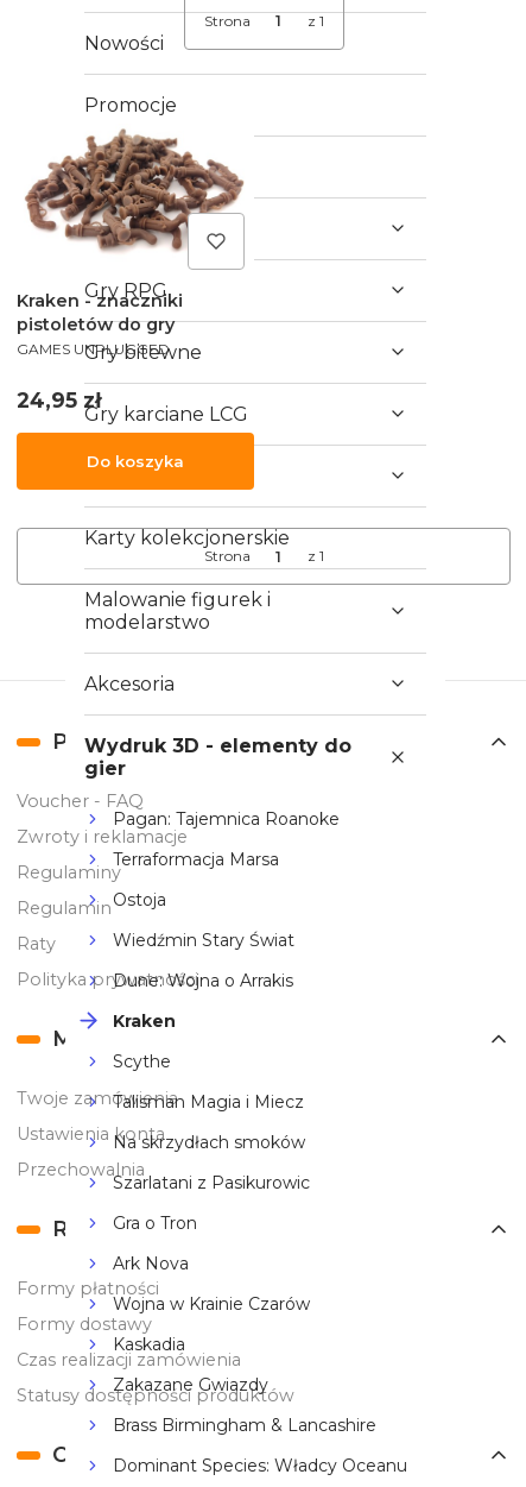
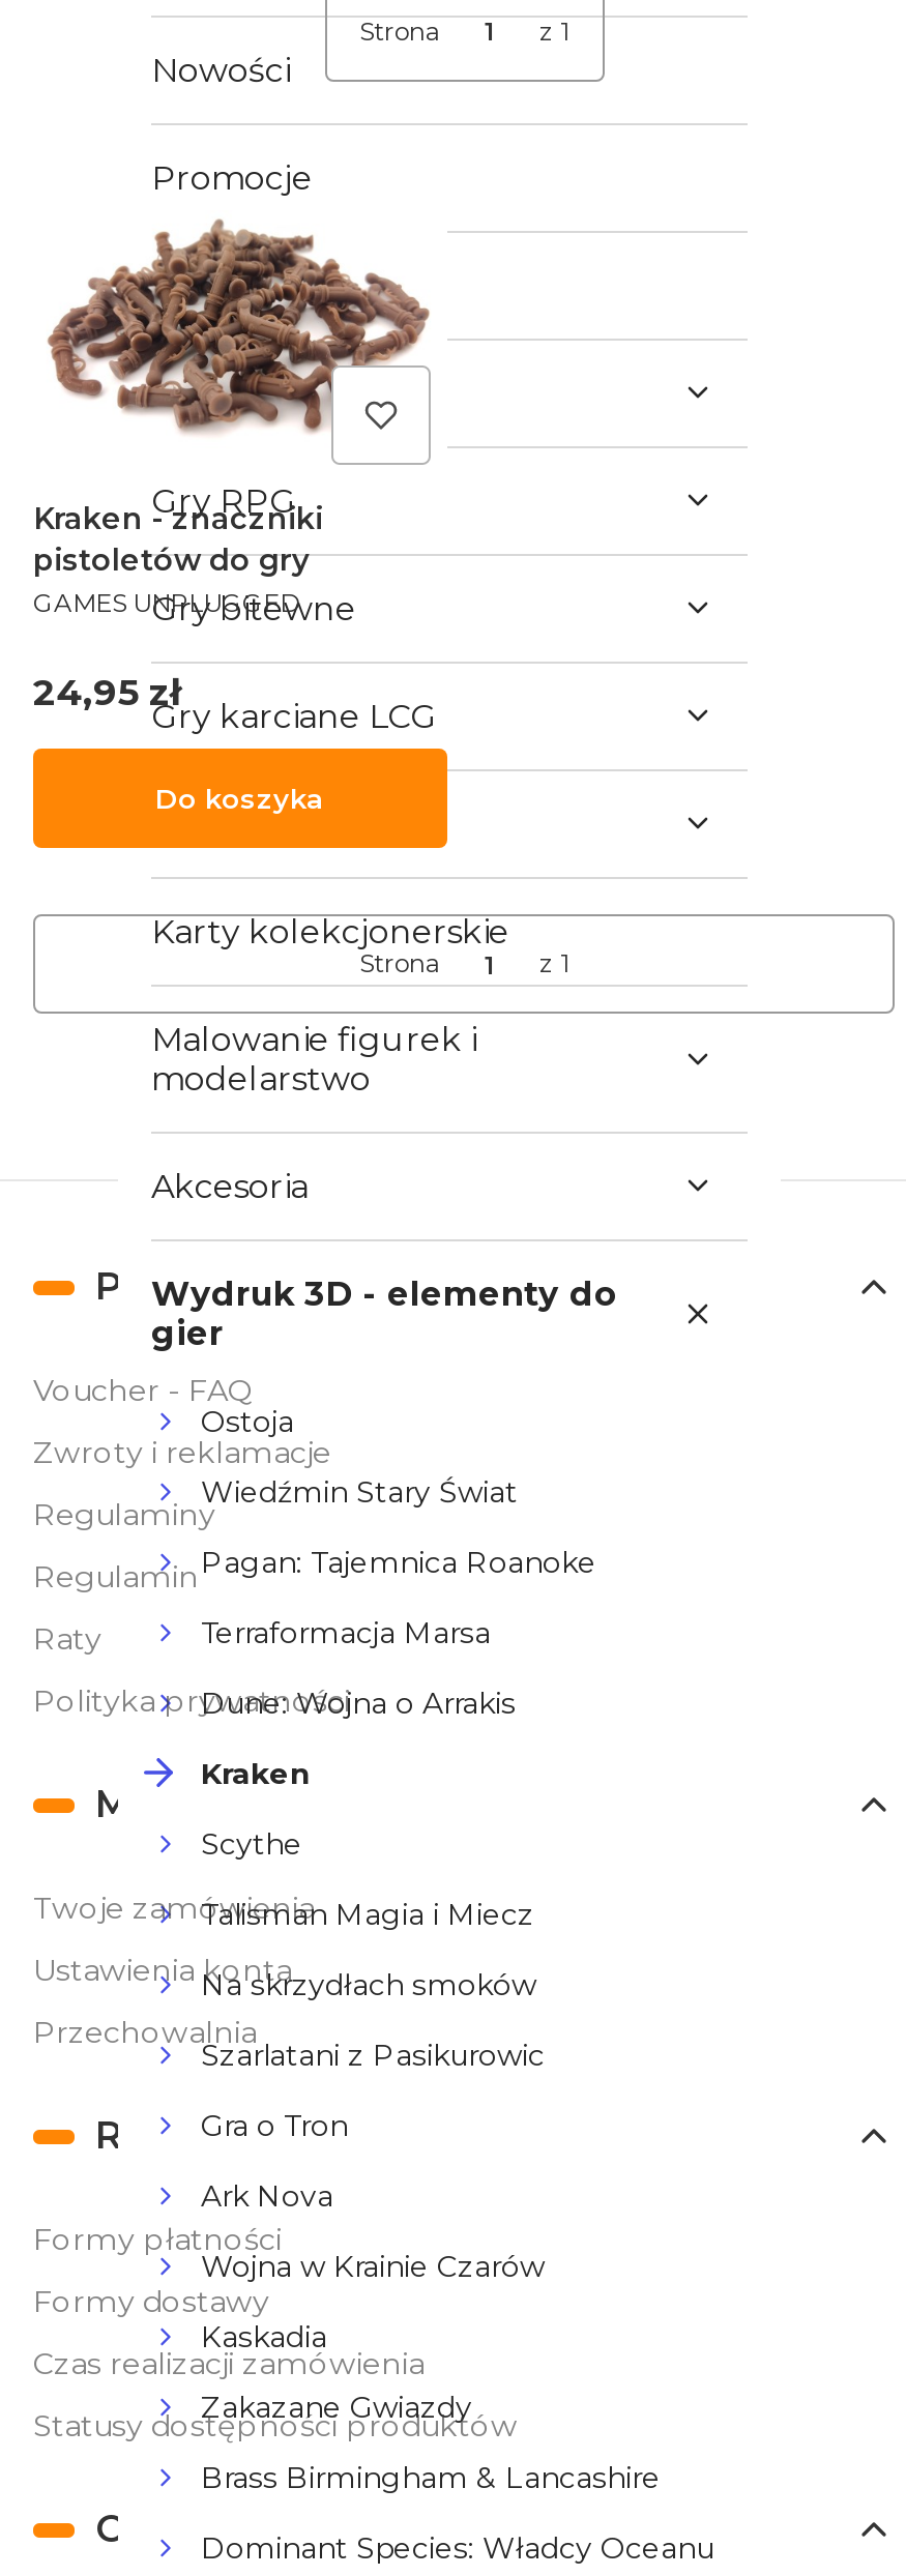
moved [113,808,340,870] -> [201,1543,596,1651]: Pagan: Tajemnica Roanoke | Terraformacja Marsa
moved [113,889,294,951] -> [201,1403,518,1510]: Ostoja | Wiedźmin Stary Świat

